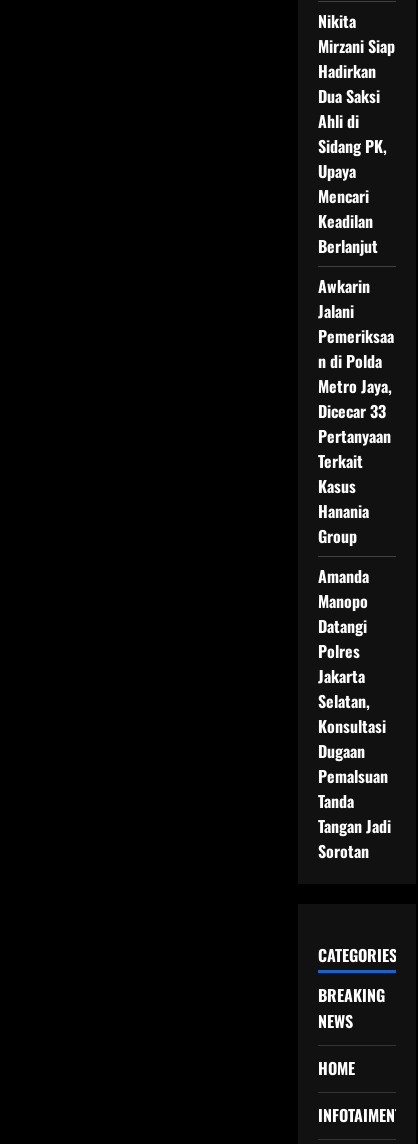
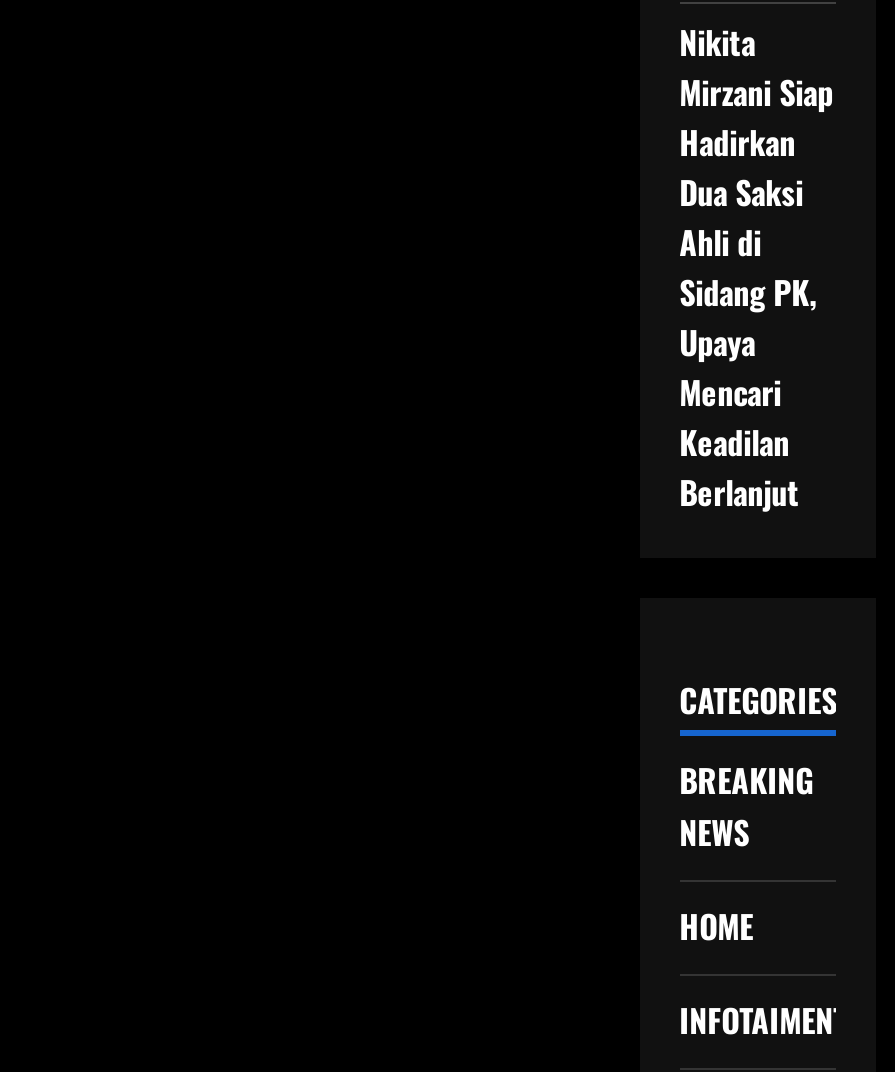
[318,274,394,863] Awkarin | Jalani | Pemeriksaa | n di Polda | Metro Jaya, | Dicecar 33 | Pertanyaan | Terkait | Kasus | Hanania | Group | Amanda | Manopo | Datangi | Polres | Jakarta | Selatan, | Konsultasi | Dugaan | Pemalsuan | Tanda | Tangan Jadi | Sorotan -> none

